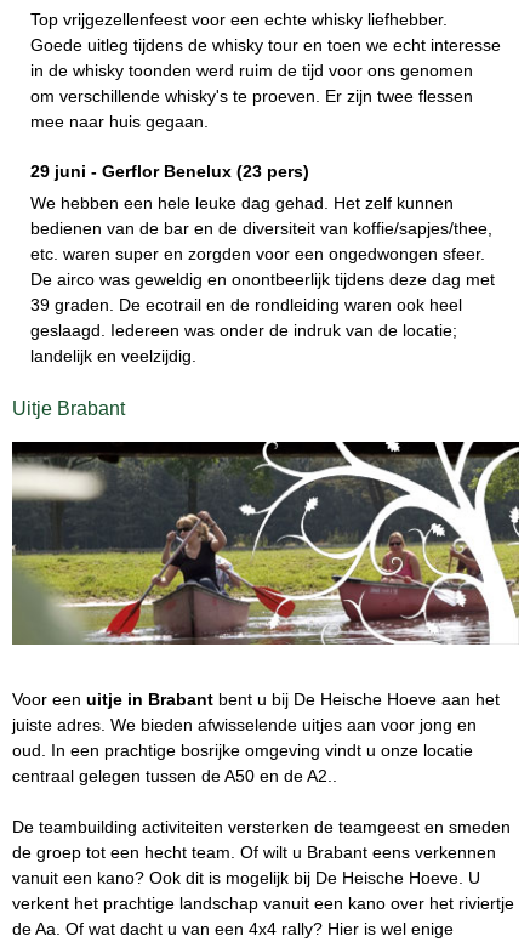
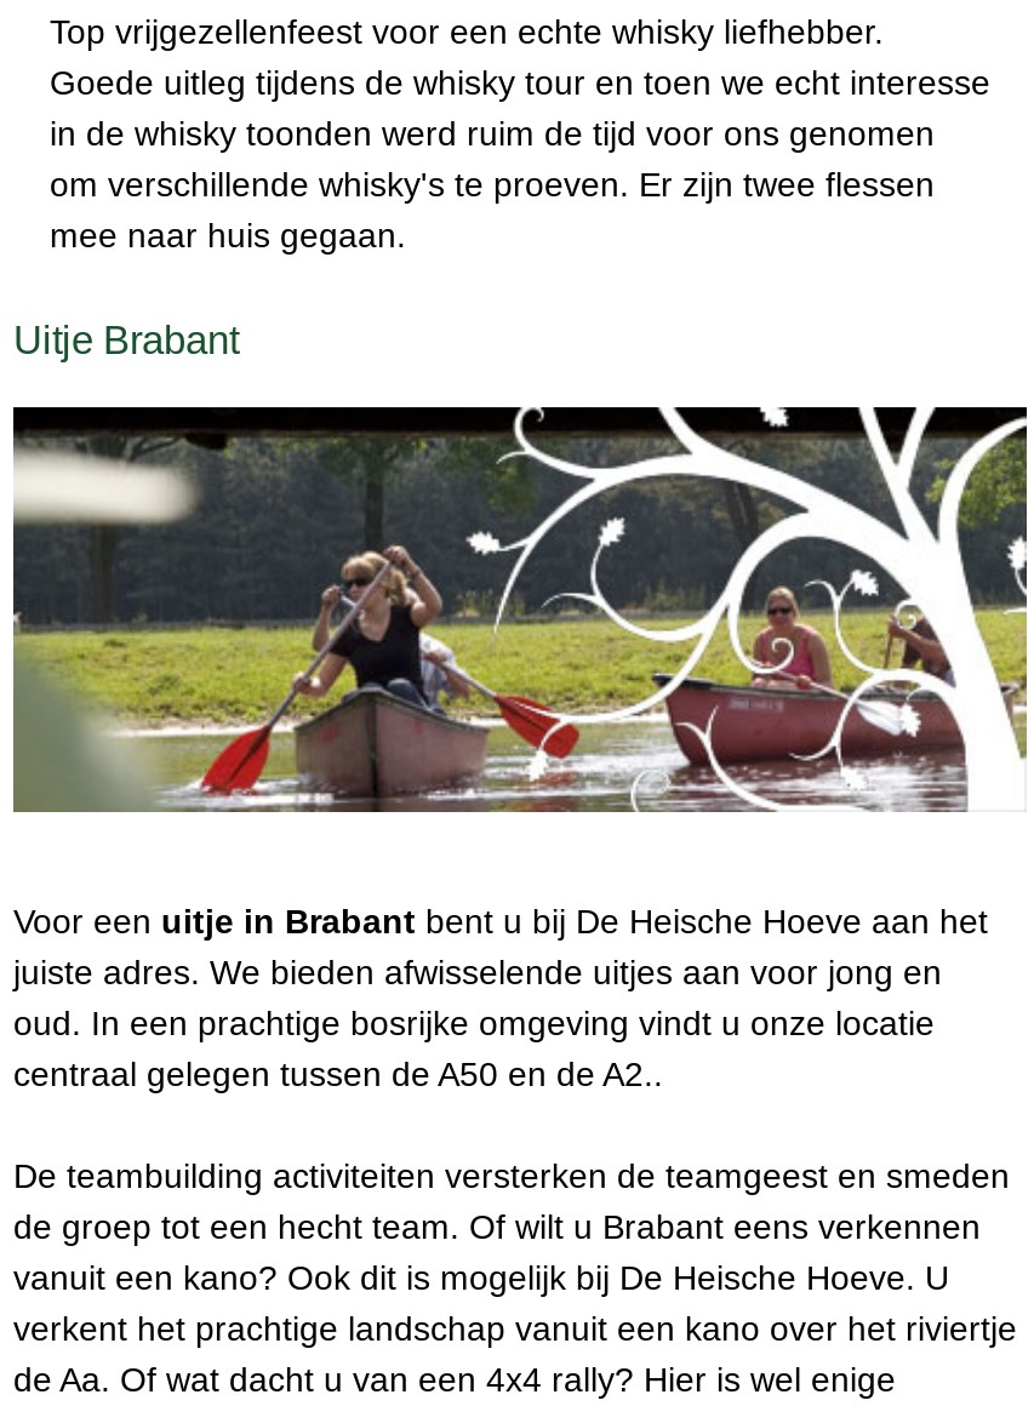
[30,161,495,365] 29 juni - Gerflor Benelux (23 pers) | We hebben een hele leuke dag gehad. Het zelf kunnen | bedienen van de bar en de diversiteit van koffie/sapjes/thee, | etc. waren super en zorgden voor een ongedwongen sfeer. | De airco was geweldig en onontbeerlijk tijdens deze dag met | 39 graden. De ecotrail en de rondleiding waren ook heel | geslaagd. Iedereen was onder de indruk van de locatie; | landelijk en veelzijdig. -> none

